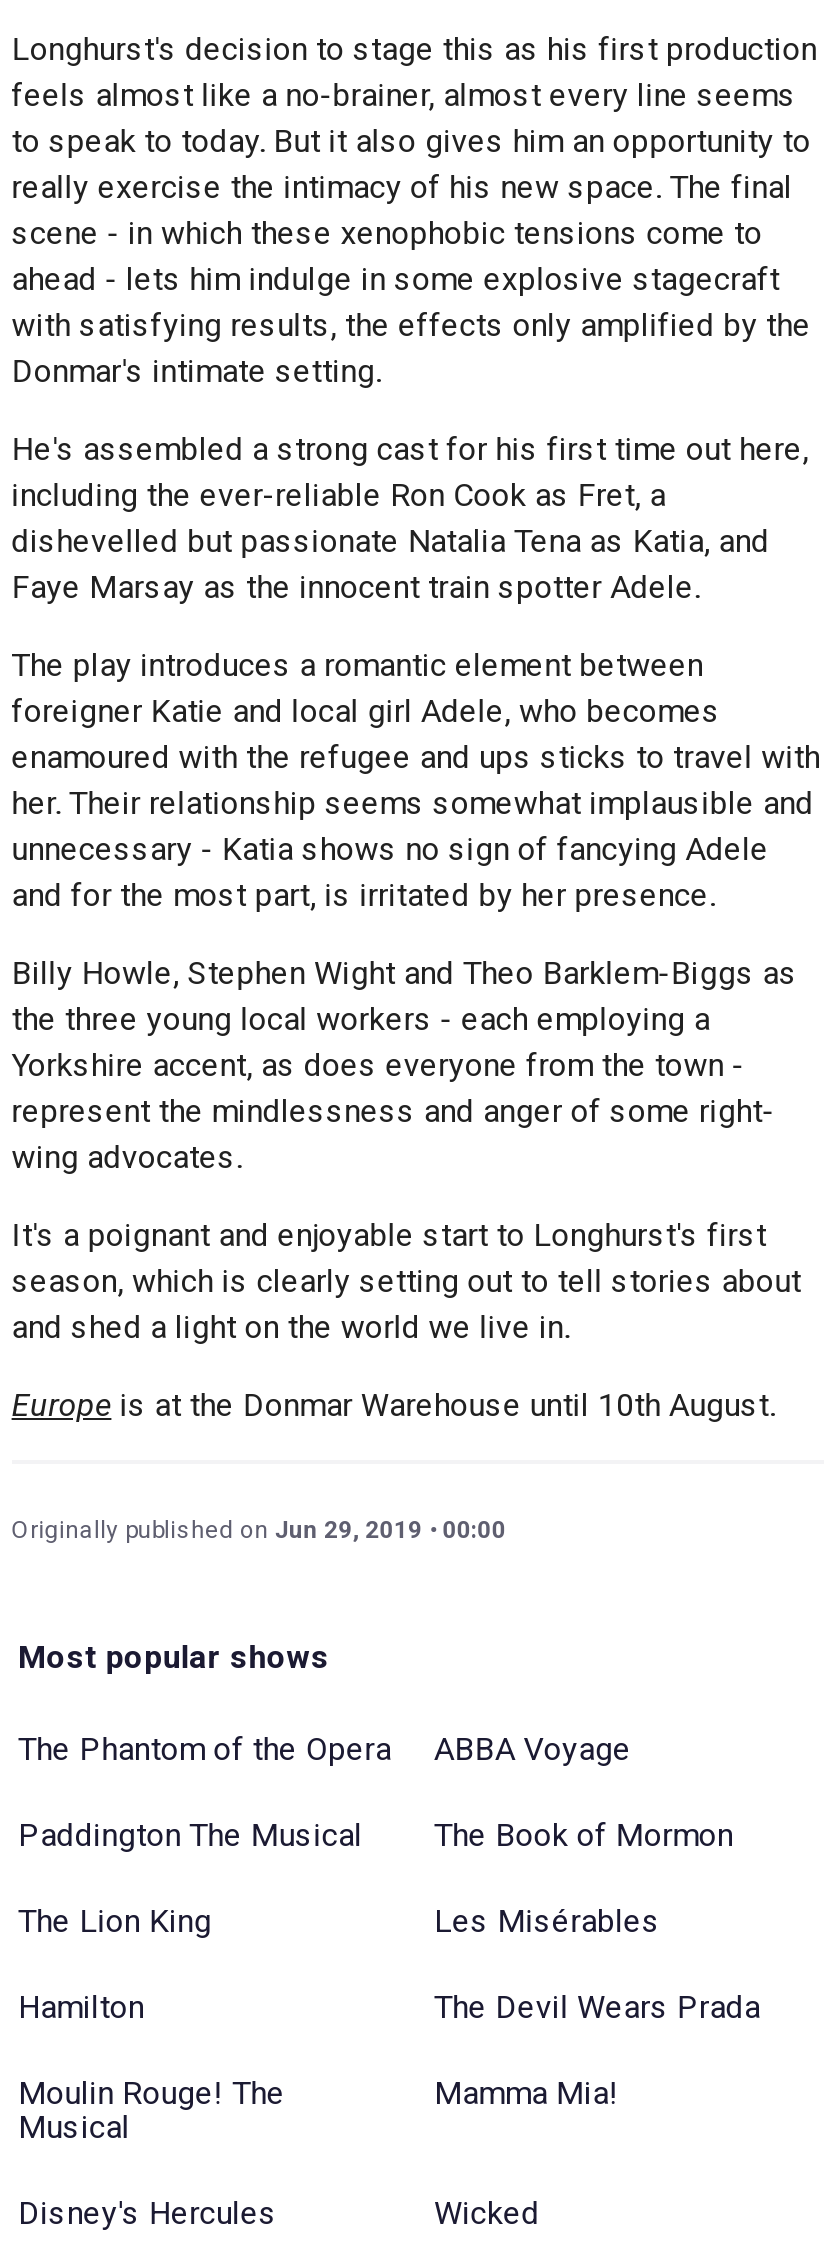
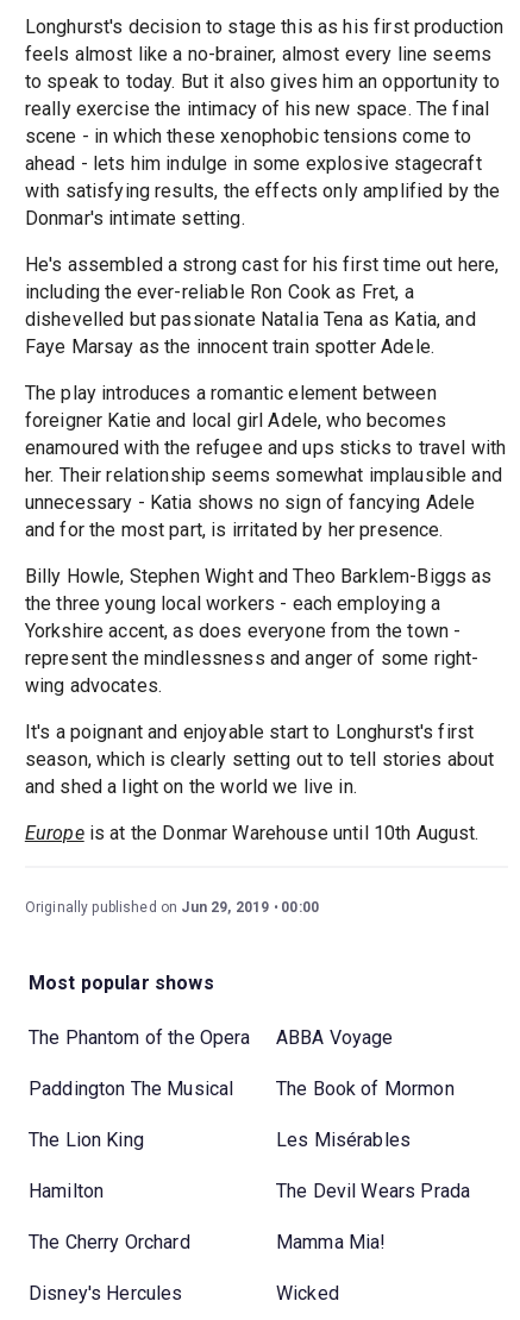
[18,2074,285,2146] Moulin Rouge! The | Musical -> [29,1231,190,1253] The Cherry Orchard

